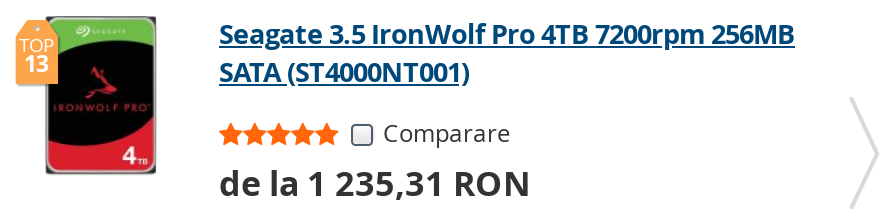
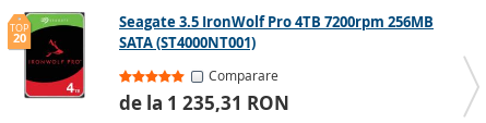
[24,47,48,79] 13 -> [13,29,26,46] 20

